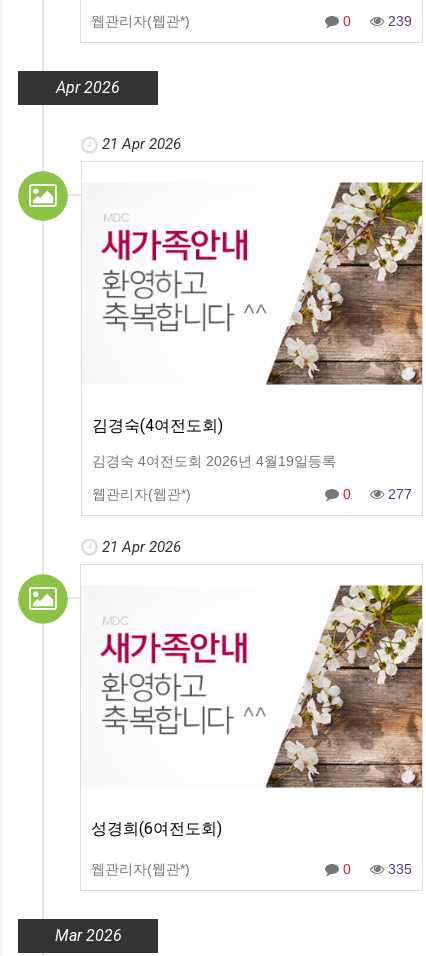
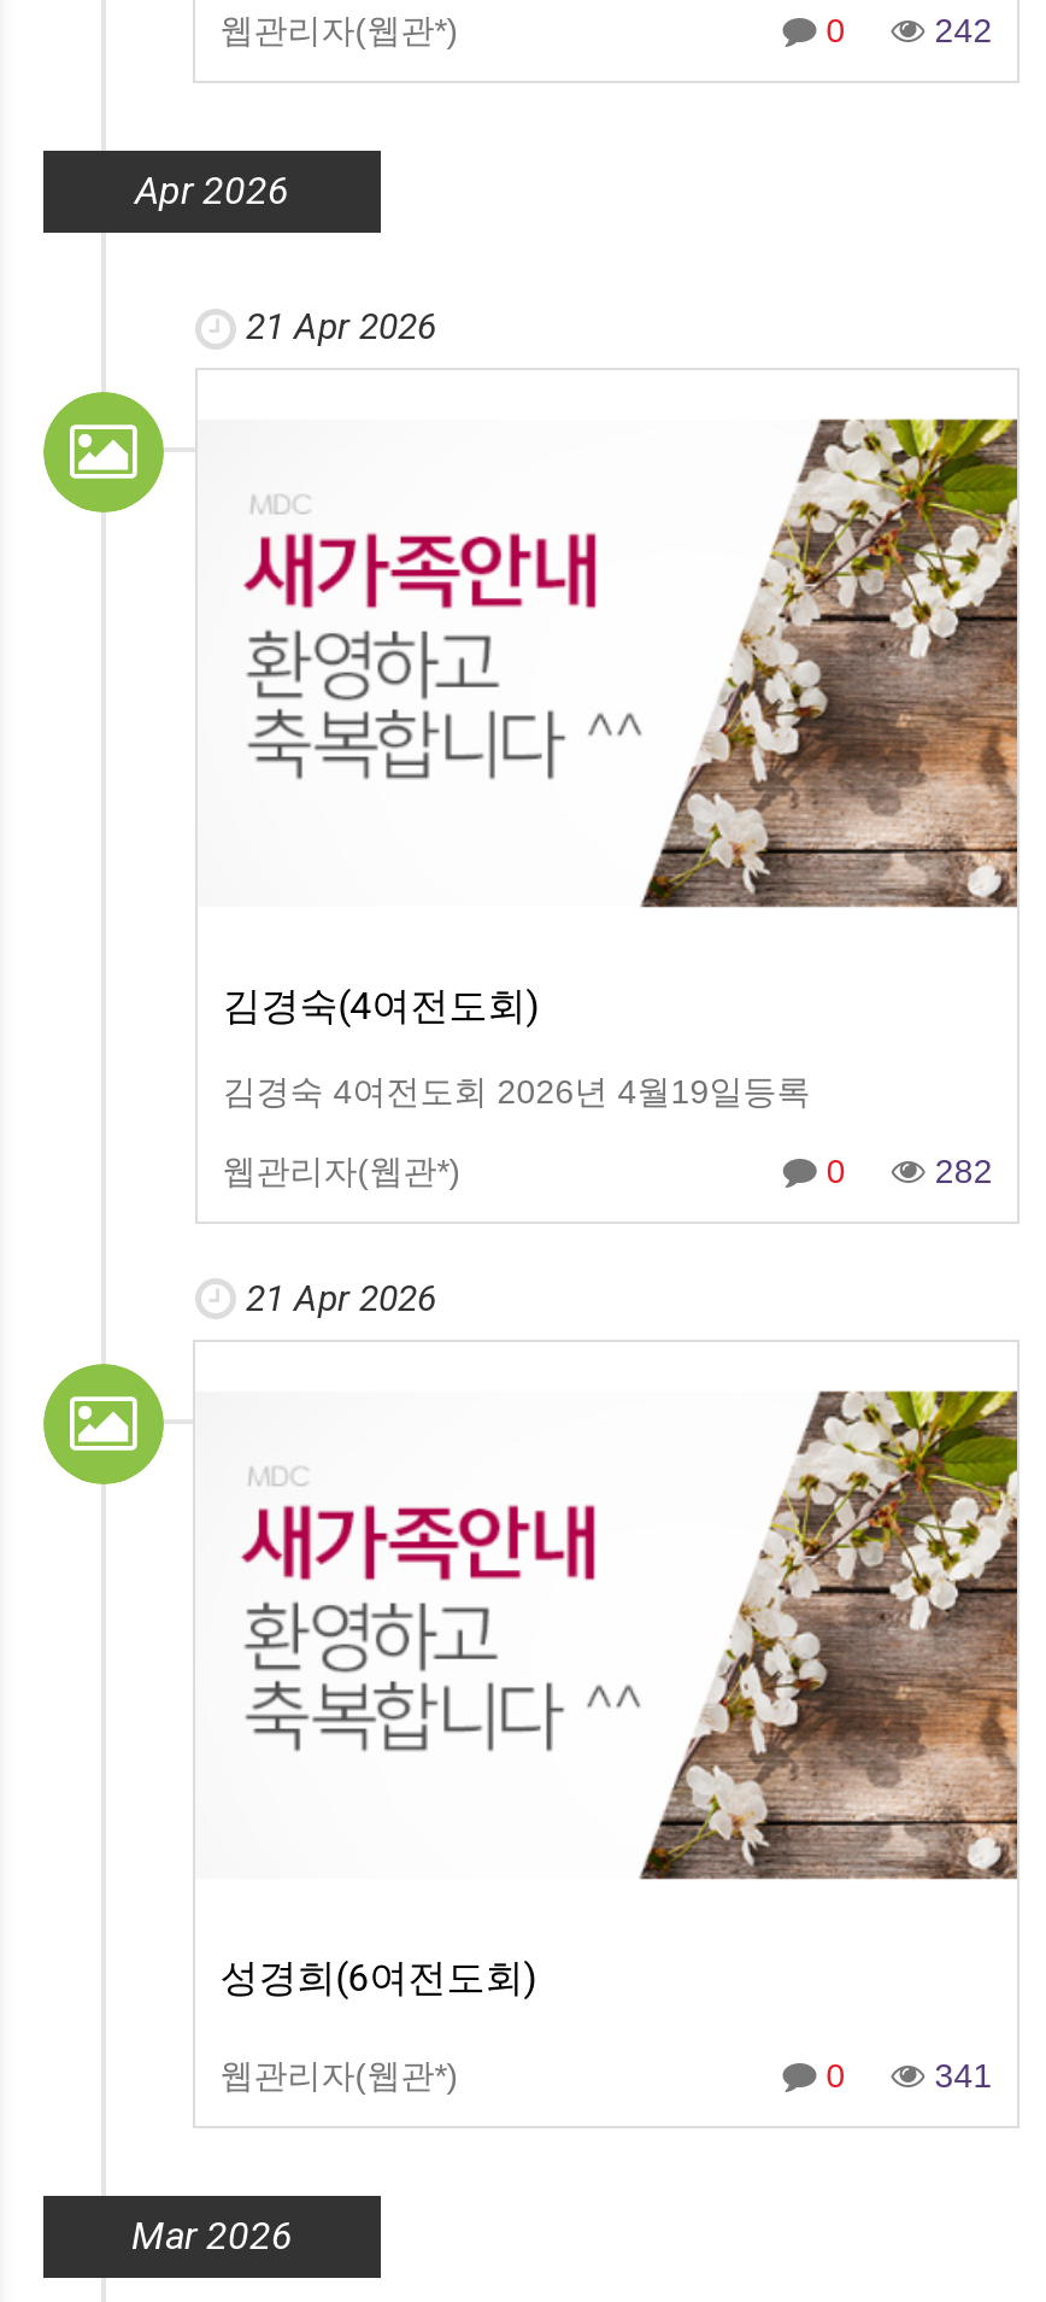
[388,13,412,29] 239 -> [935,11,992,49] 242
[388,486,412,502] 277 -> [935,1151,992,1189] 282
[388,861,412,877] 335 -> [935,2056,992,2095] 341

